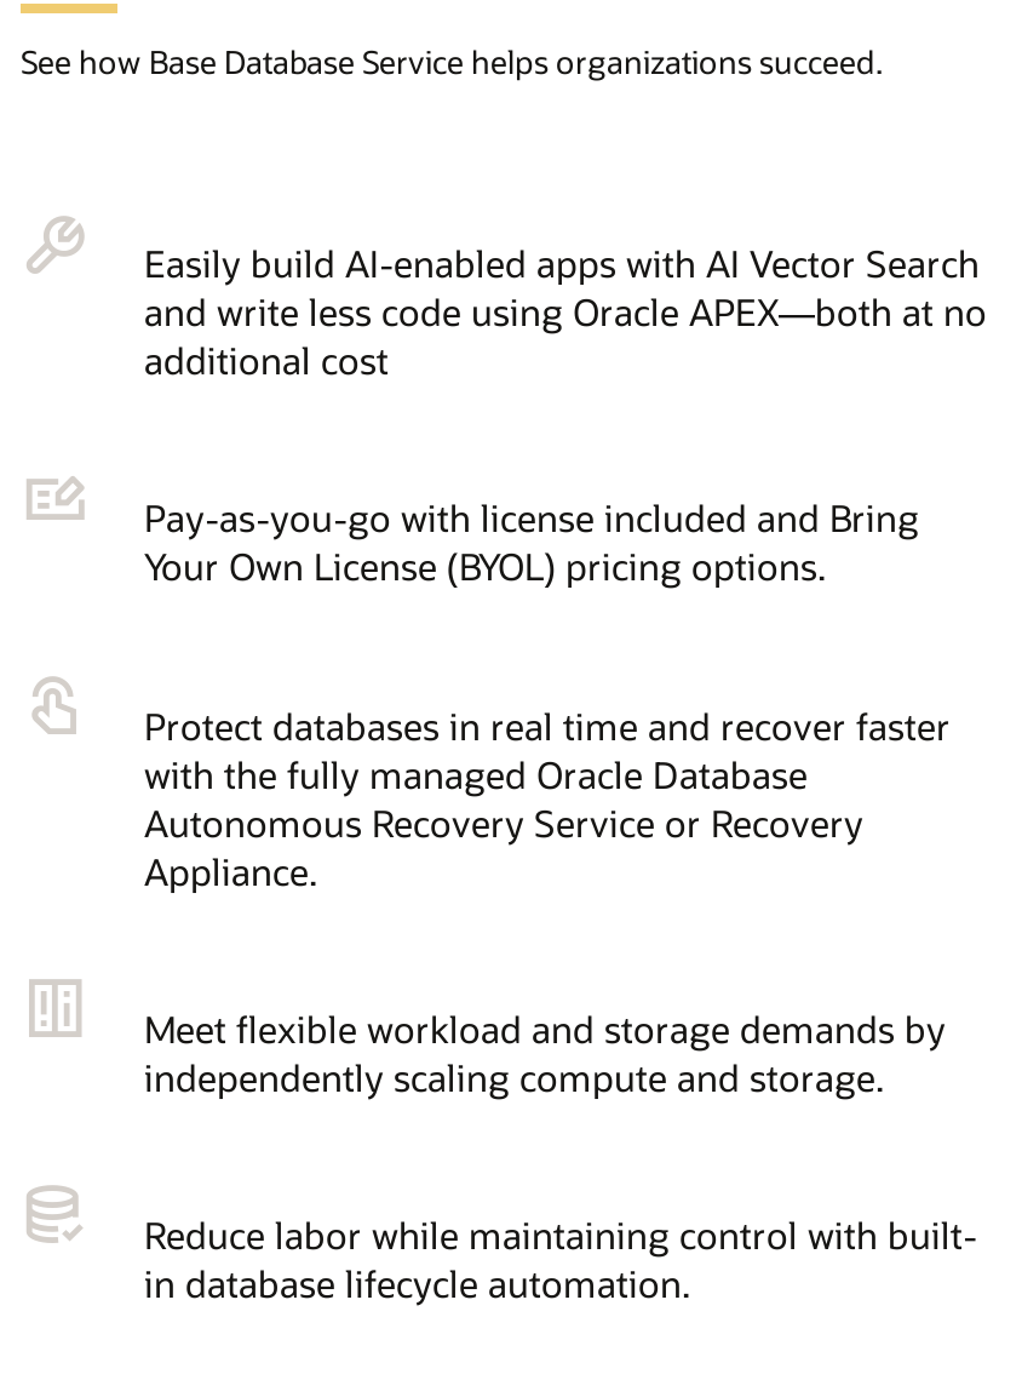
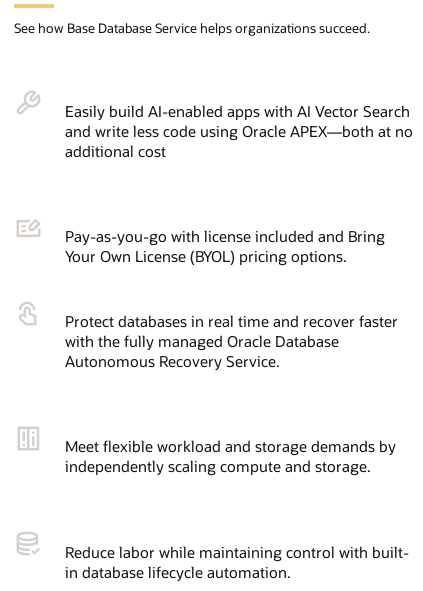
[144,797,863,894] Autonomous Recovery Service or Recovery | Appliance. -> [65,351,280,371] Autonomous Recovery Service.

